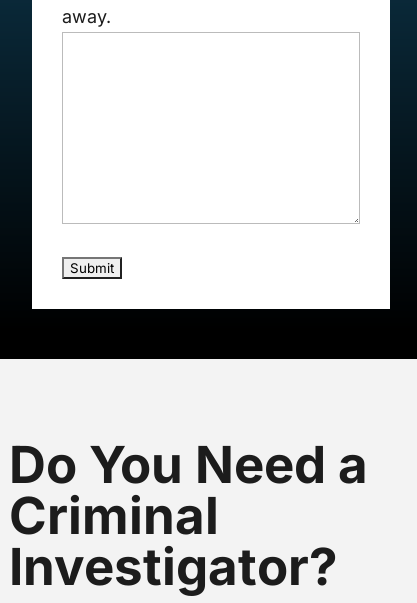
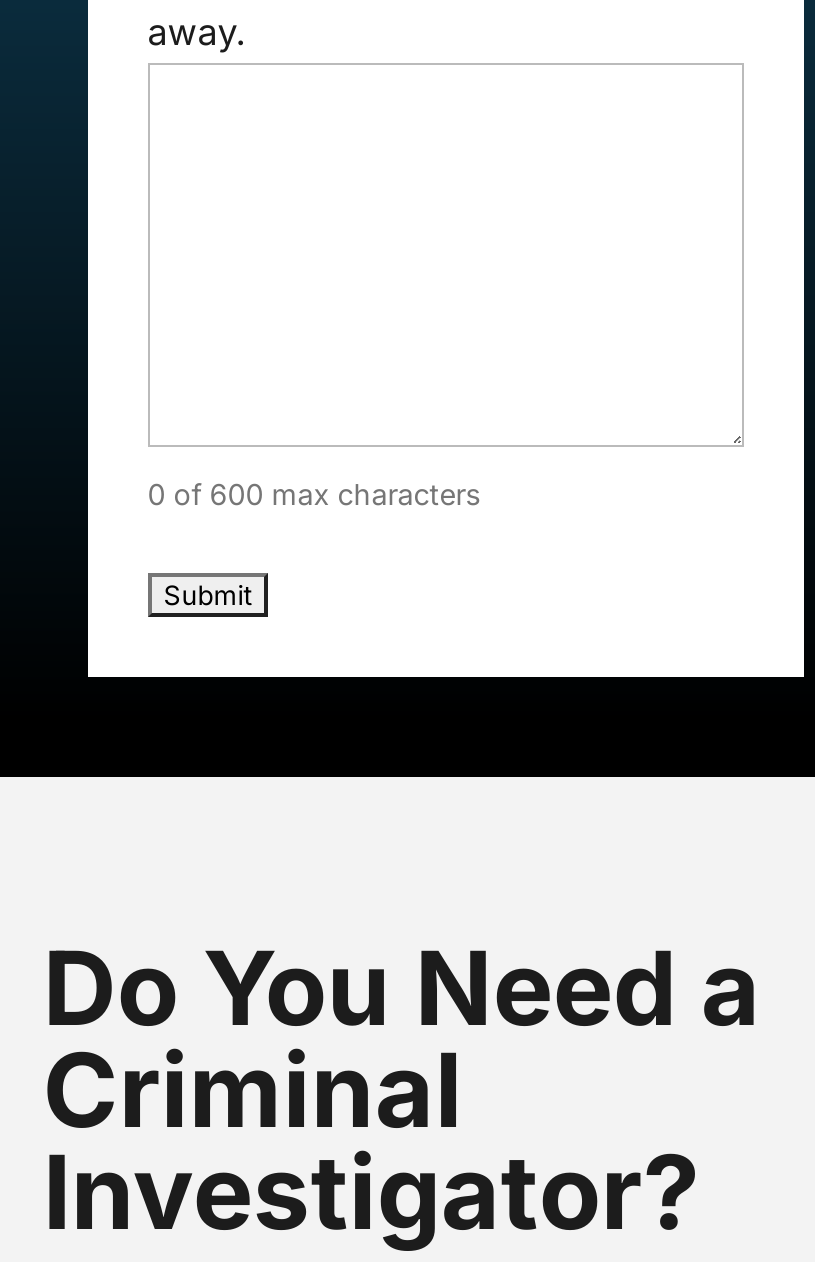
none -> [148,477,482,511] 0 of 600 max characters

